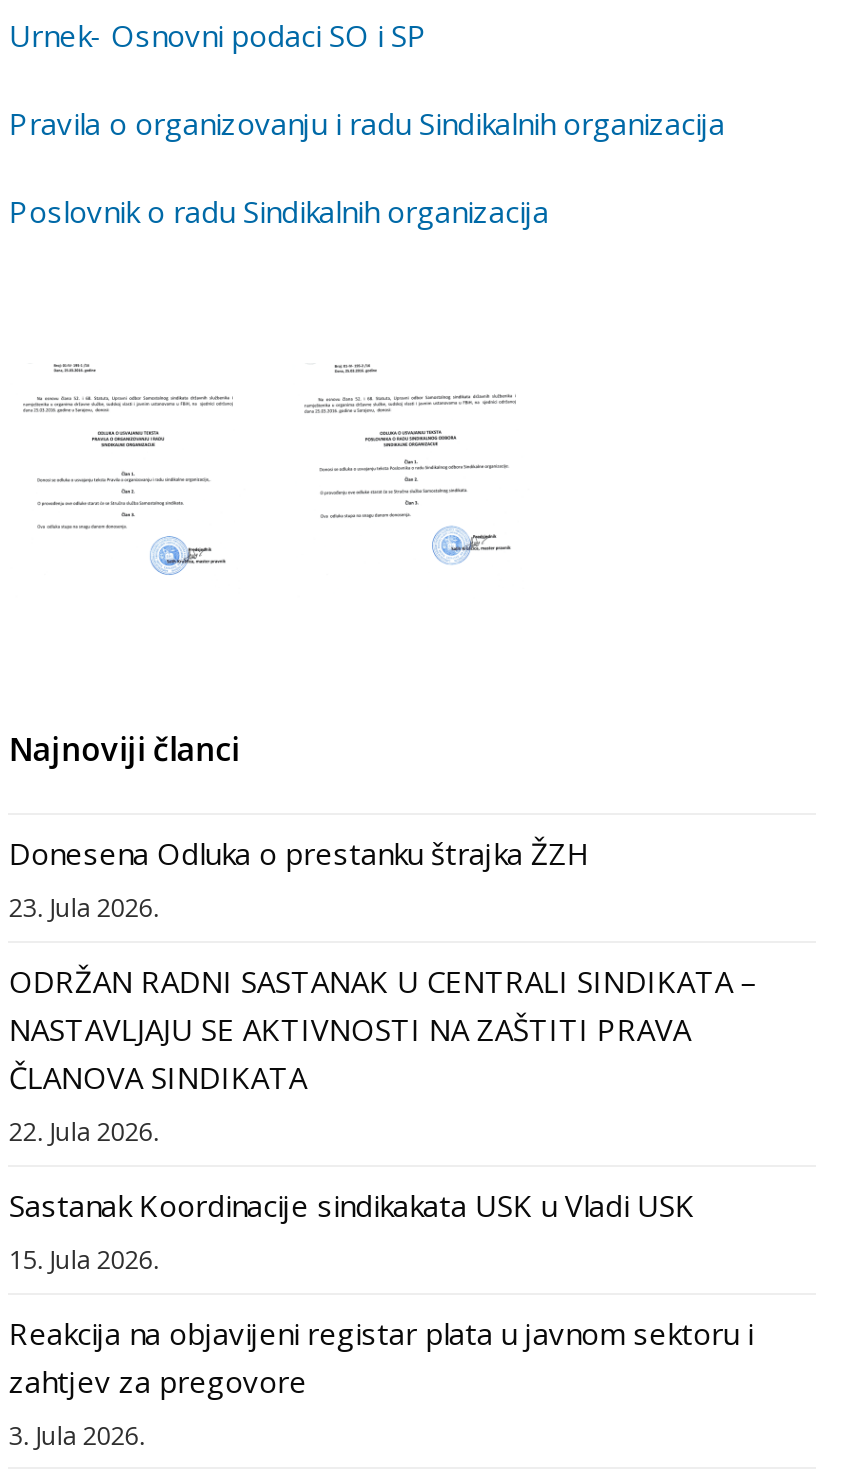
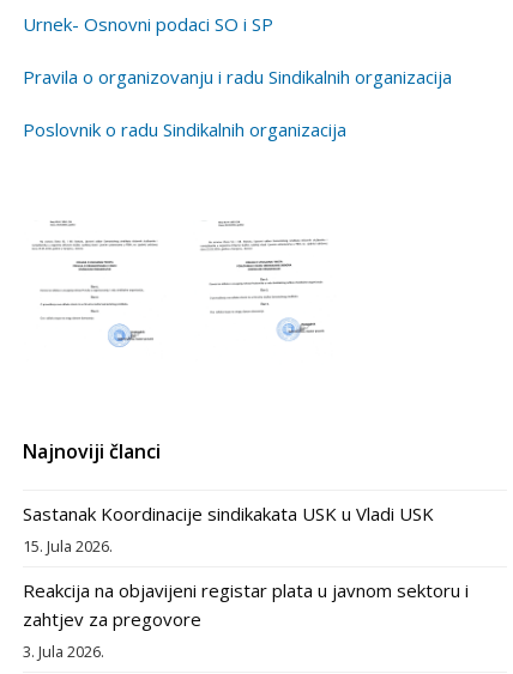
[9,833,757,1149] Donesena Odluka o prestanku štrajka ŽZH | 23. Jula 2026. | ODRŽAN RADNI SASTANAK U CENTRALI SINDIKATA – | NASTAVLJAJU SE AKTIVNOSTI NA ZAŠTITI PRAVA | ČLANOVA SINDIKATA | 22. Jula 2026. -> none

